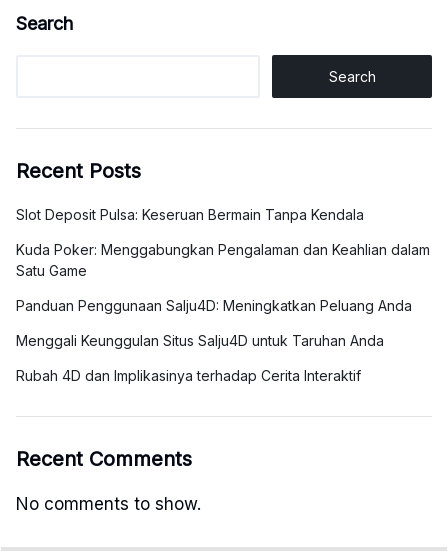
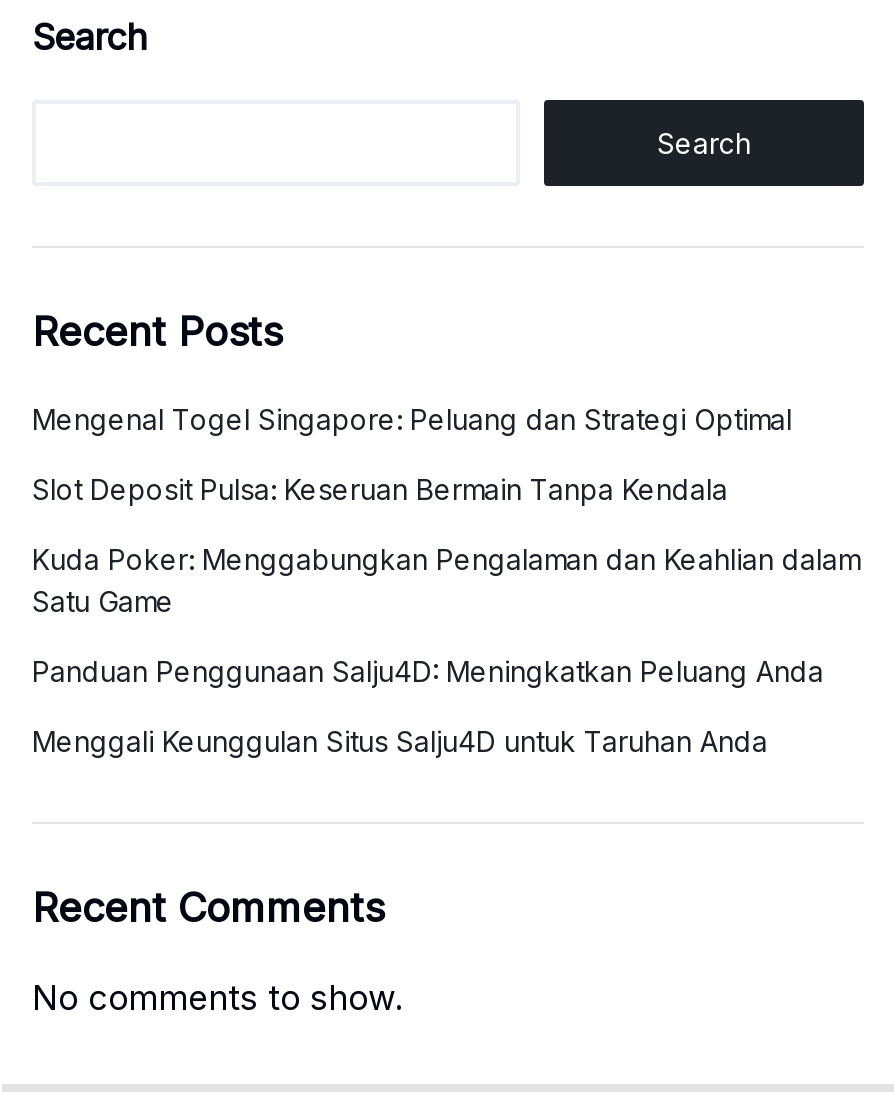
none -> [32,402,792,436] Mengenal Togel Singapore: Peluang dan Strategi Optimal
moved [16,206,430,349] -> [32,472,860,758]: Slot Deposit Pulsa: Keseruan Bermain Tanpa Kendala | Kuda Poker: Menggabungkan Pengalaman dan Keahlian dalam | Satu Game | Panduan Penggunaan Salju4D: Meningkatkan Peluang Anda | Menggali Keunggulan Situs Salju4D untuk Taruhan Anda
[16,367,361,384] Rubah 4D dan Implikasinya terhadap Cerita Interaktif -> none

